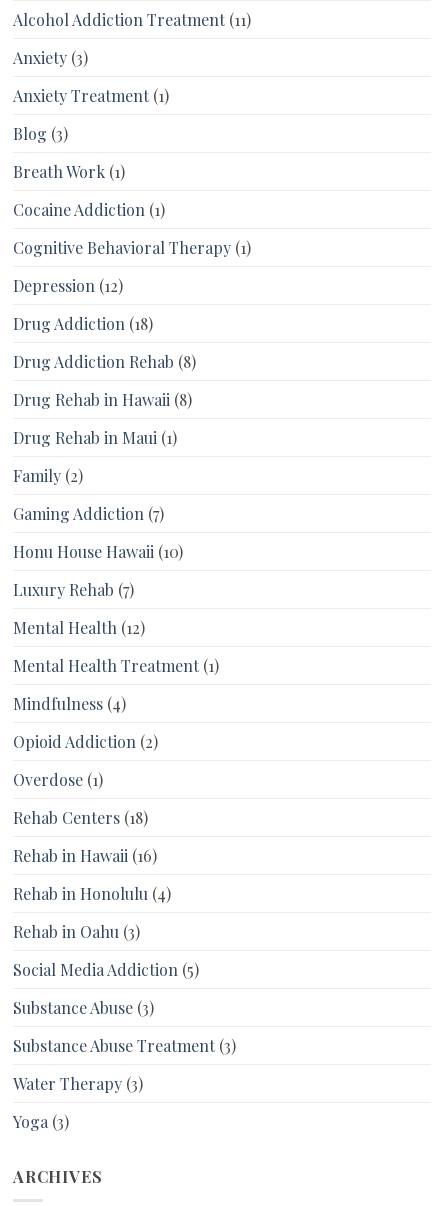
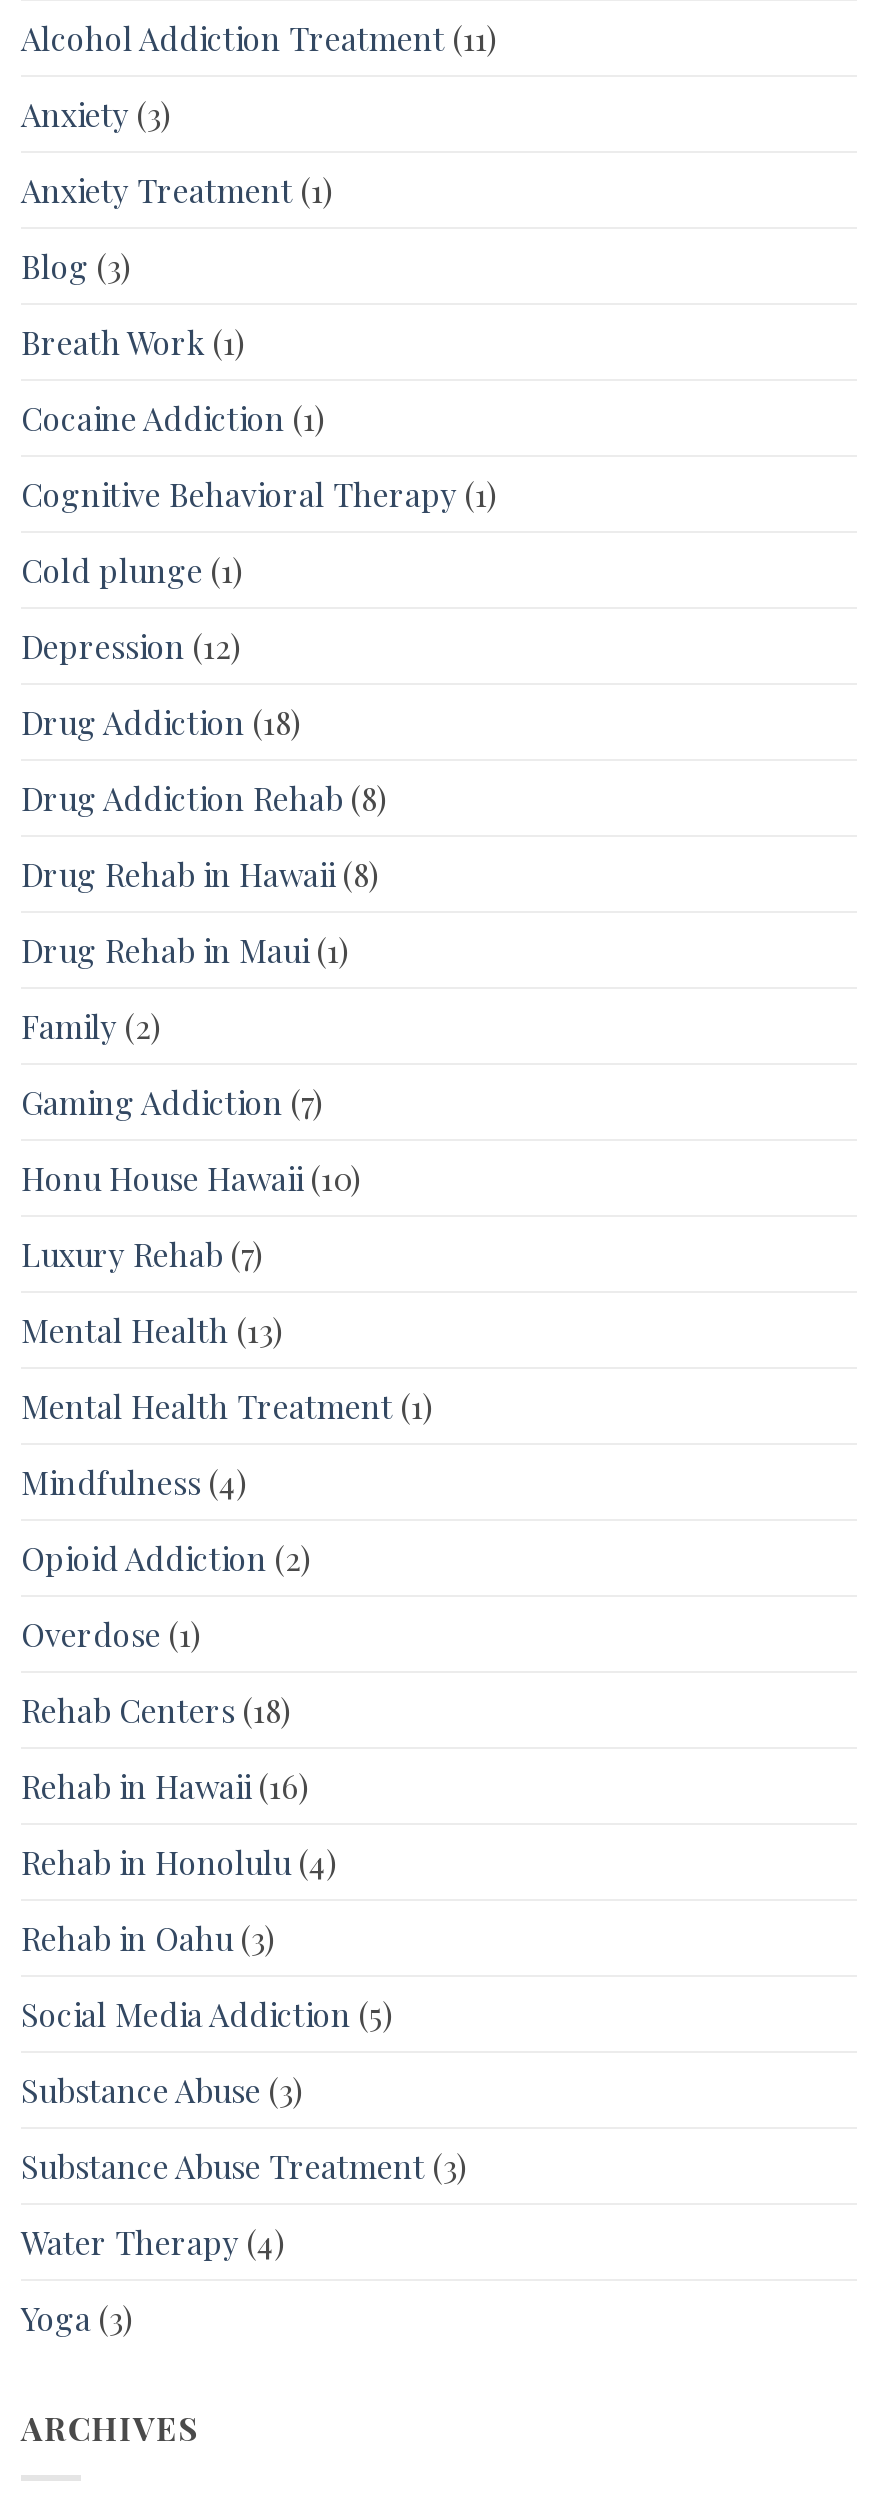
none -> [21,549,243,591] Cold plunge (1)
[13,616,145,637] Mental Health (12) -> [21,1309,283,1351] Mental Health (13)
[13,1072,143,1093] Water Therapy (3) -> [21,2221,285,2263] Water Therapy (4)

